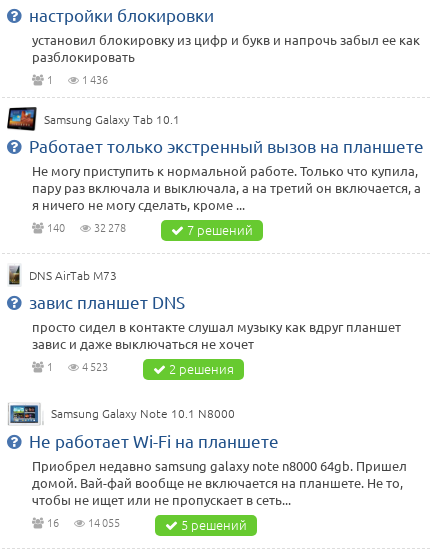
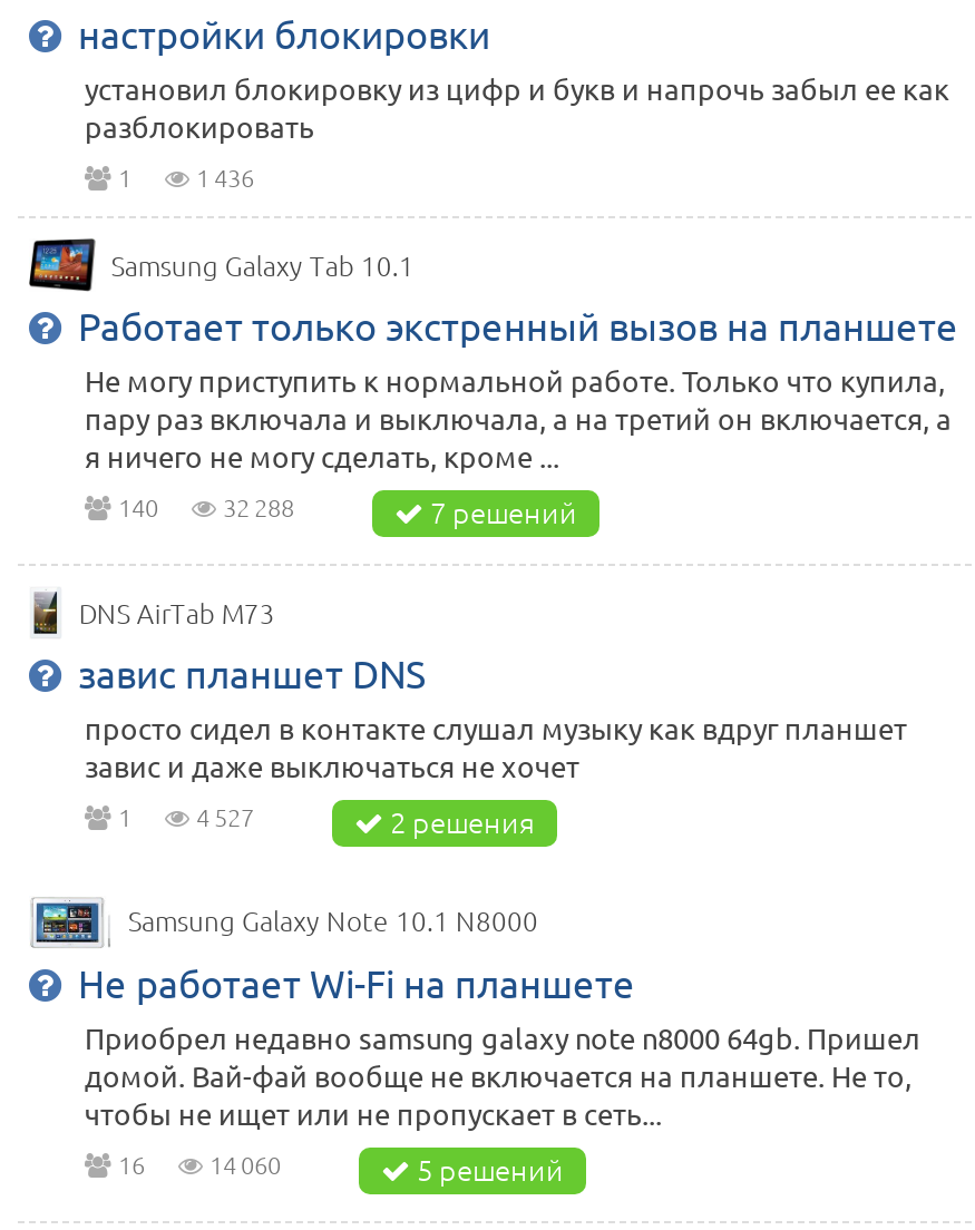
[44,219,126,235] 140 32 278 -> [111,489,294,525] 140 32 288
[44,358,108,374] 1 4 523 -> [111,799,254,834] 1 4 527
[44,514,120,530] 16 14 055 -> [111,1144,281,1180] 16 14 060

